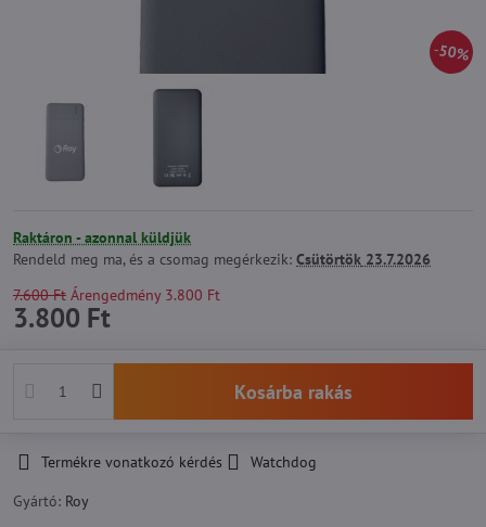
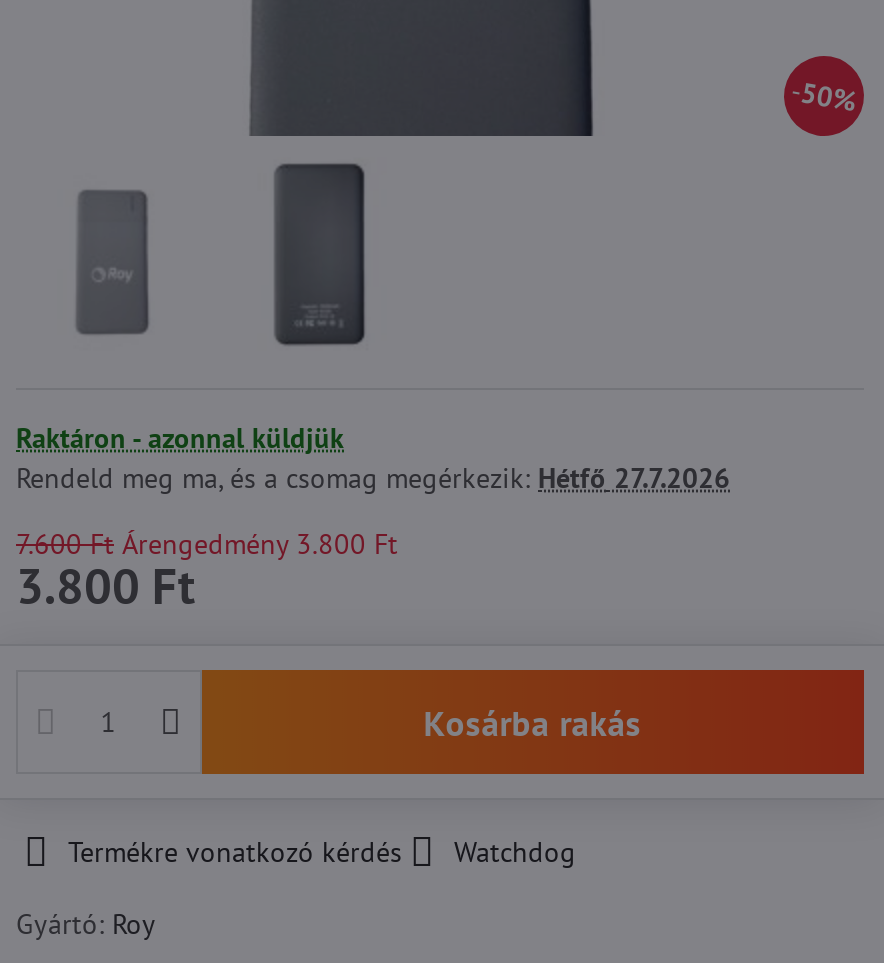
[13,249,431,269] Rendeld meg ma, és a csomag megérkezik: Csütörtök 23.7.2026 -> [16,460,730,496] Rendeld meg ma, és a csomag megérkezik: Hétfő 27.7.2026

